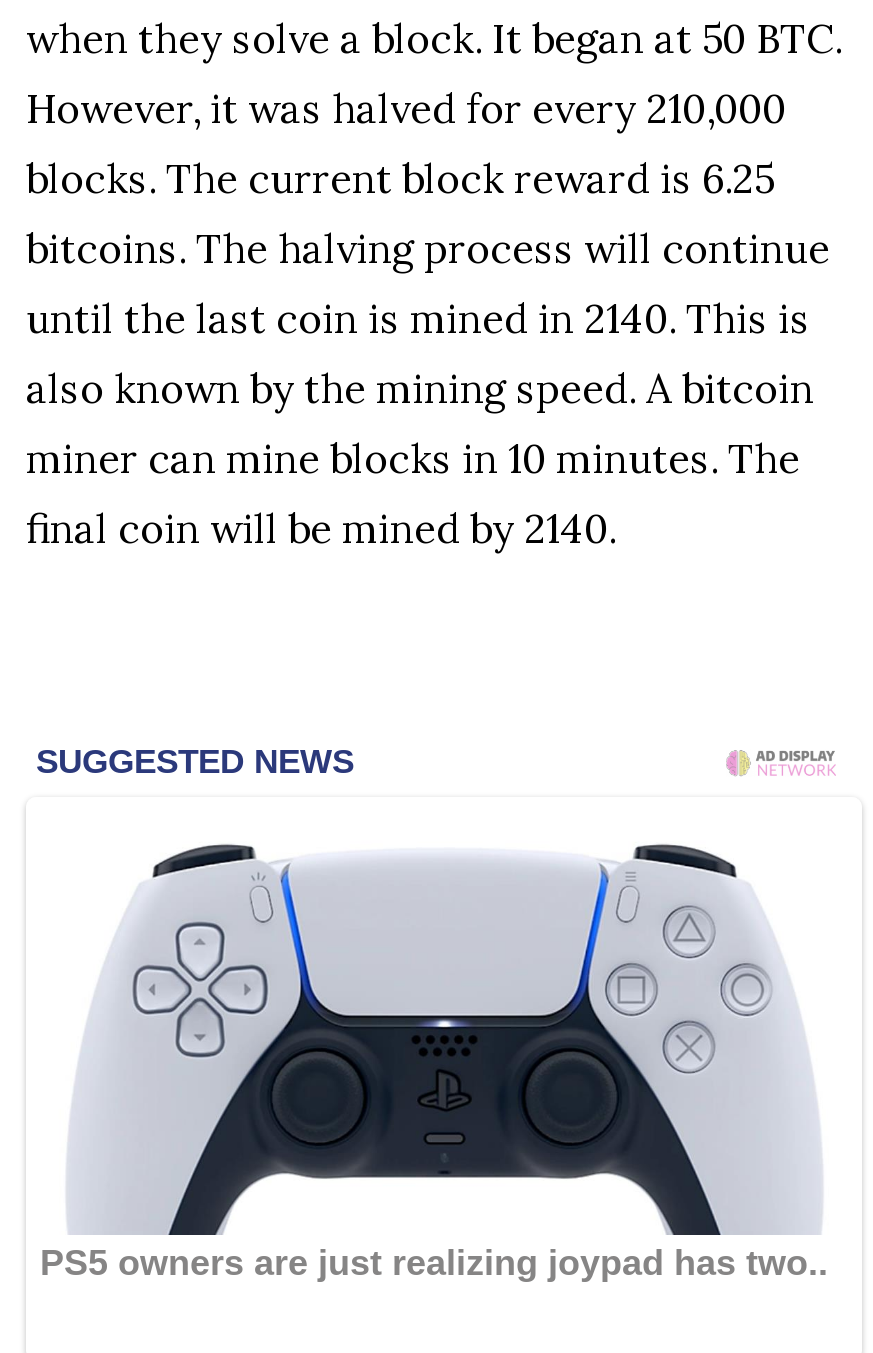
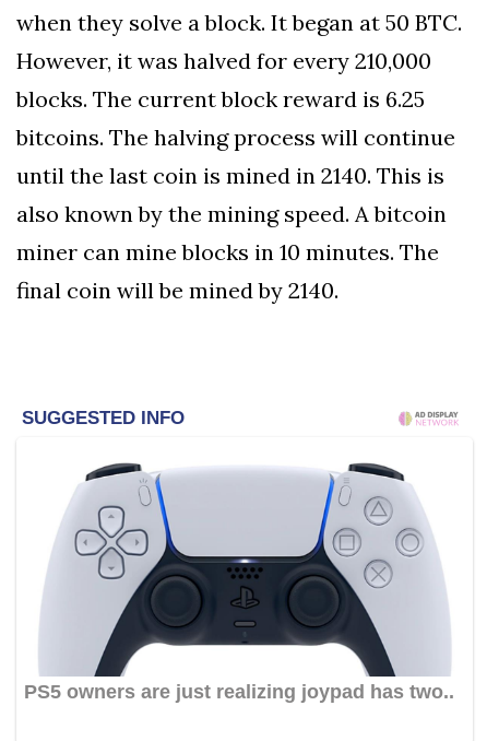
[36,743,354,781] SUGGESTED NEWS -> [22,407,185,428] SUGGESTED INFO

